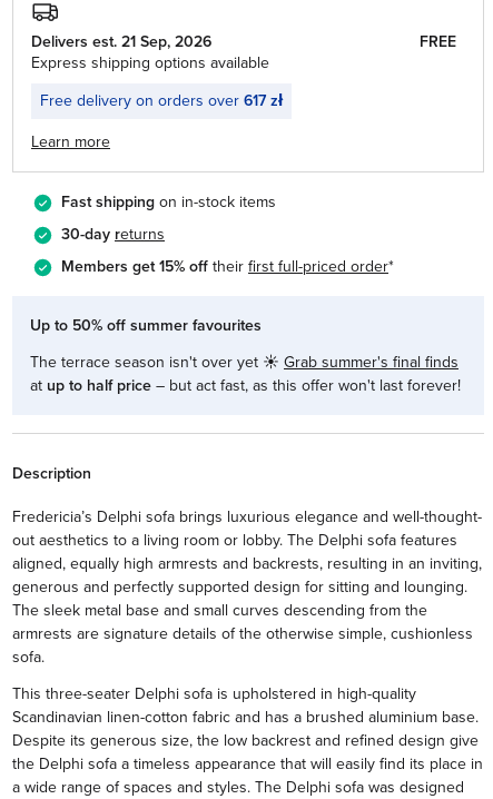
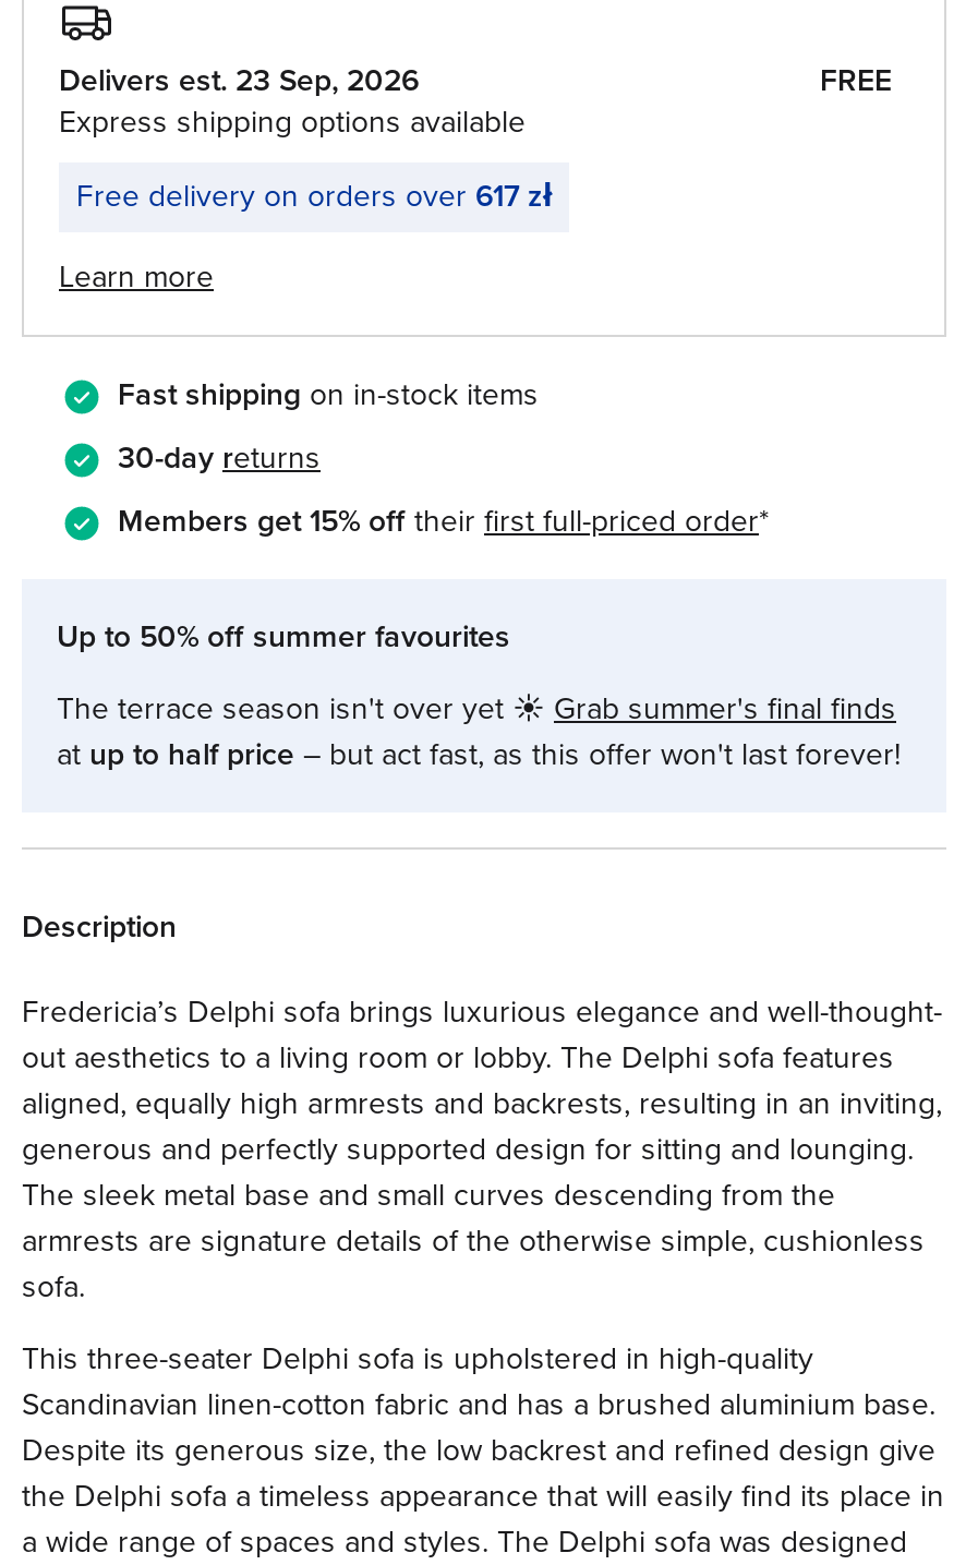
[31,33,211,52] Delivers est. 21 Sep, 2026 -> [59,63,419,100] Delivers est. 23 Sep, 2026

